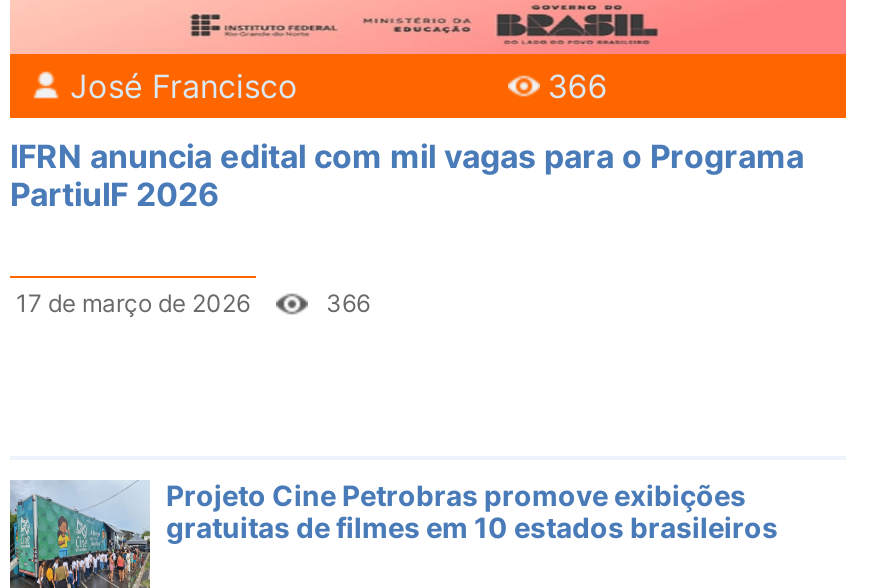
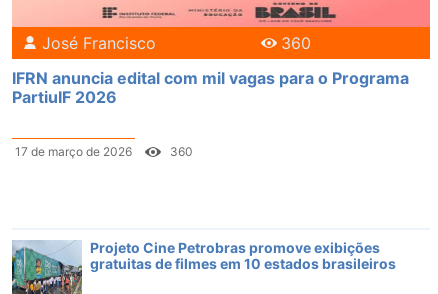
[548,66,608,106] 366 -> [281,33,311,53] 360
[326,288,370,318] 366 -> [170,144,193,159] 360

